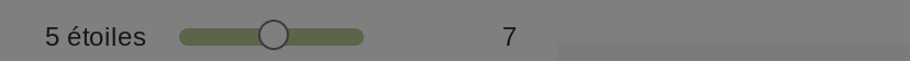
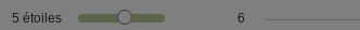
[502,22,518,52] 7 -> [237,11,245,26] 6

